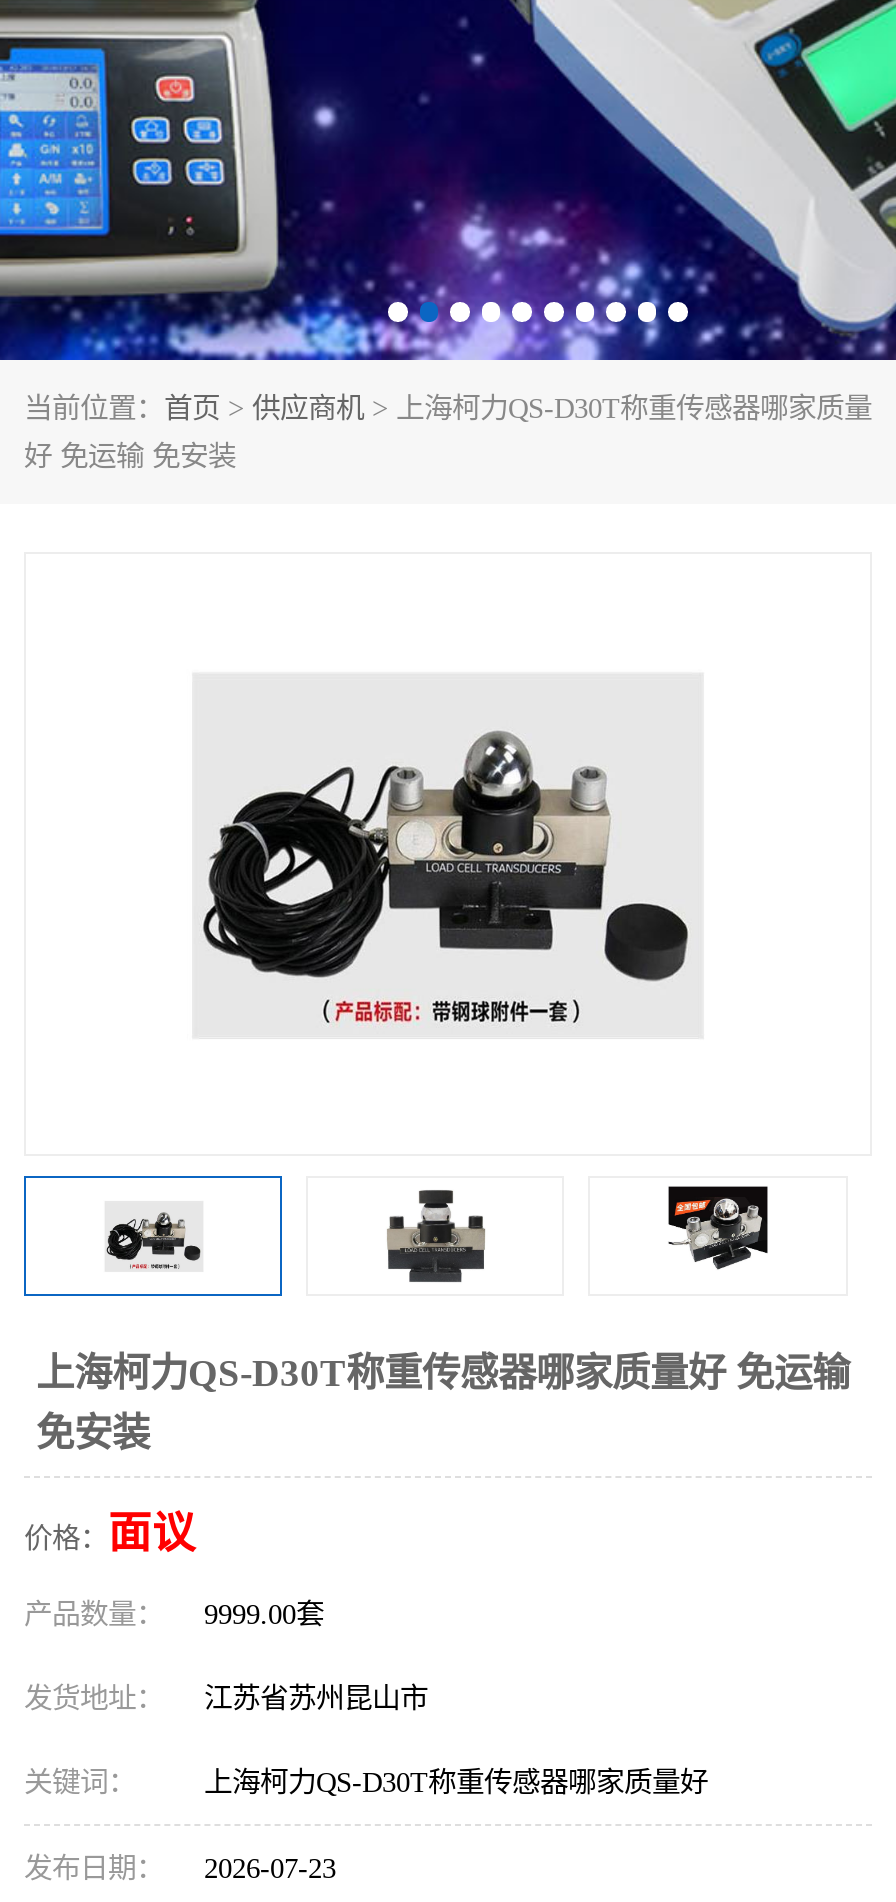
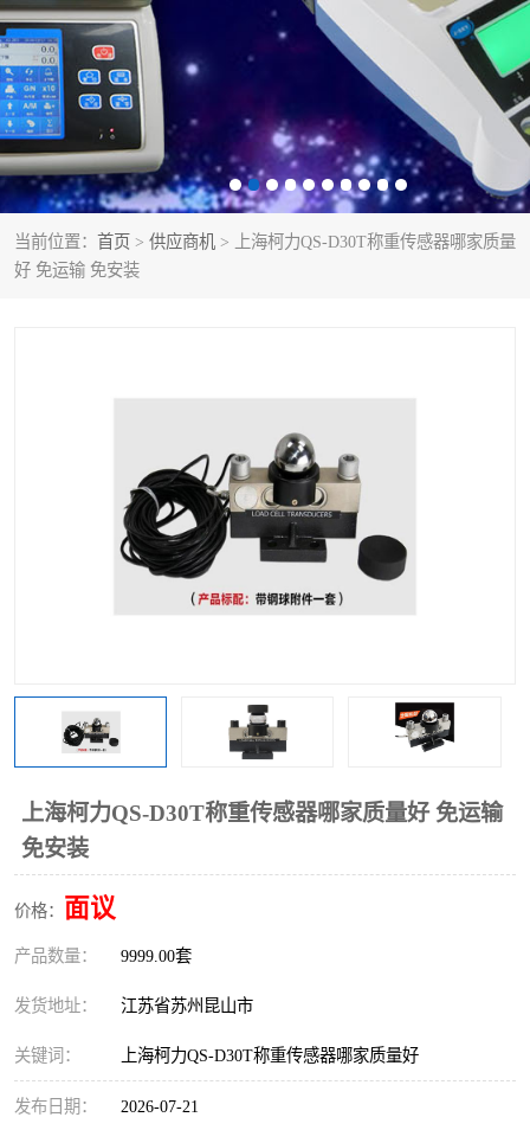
[24,1852,336,1884] 发布日期： 2026-07-23 -> [14,1097,199,1116] 发布日期： 2026-07-21

